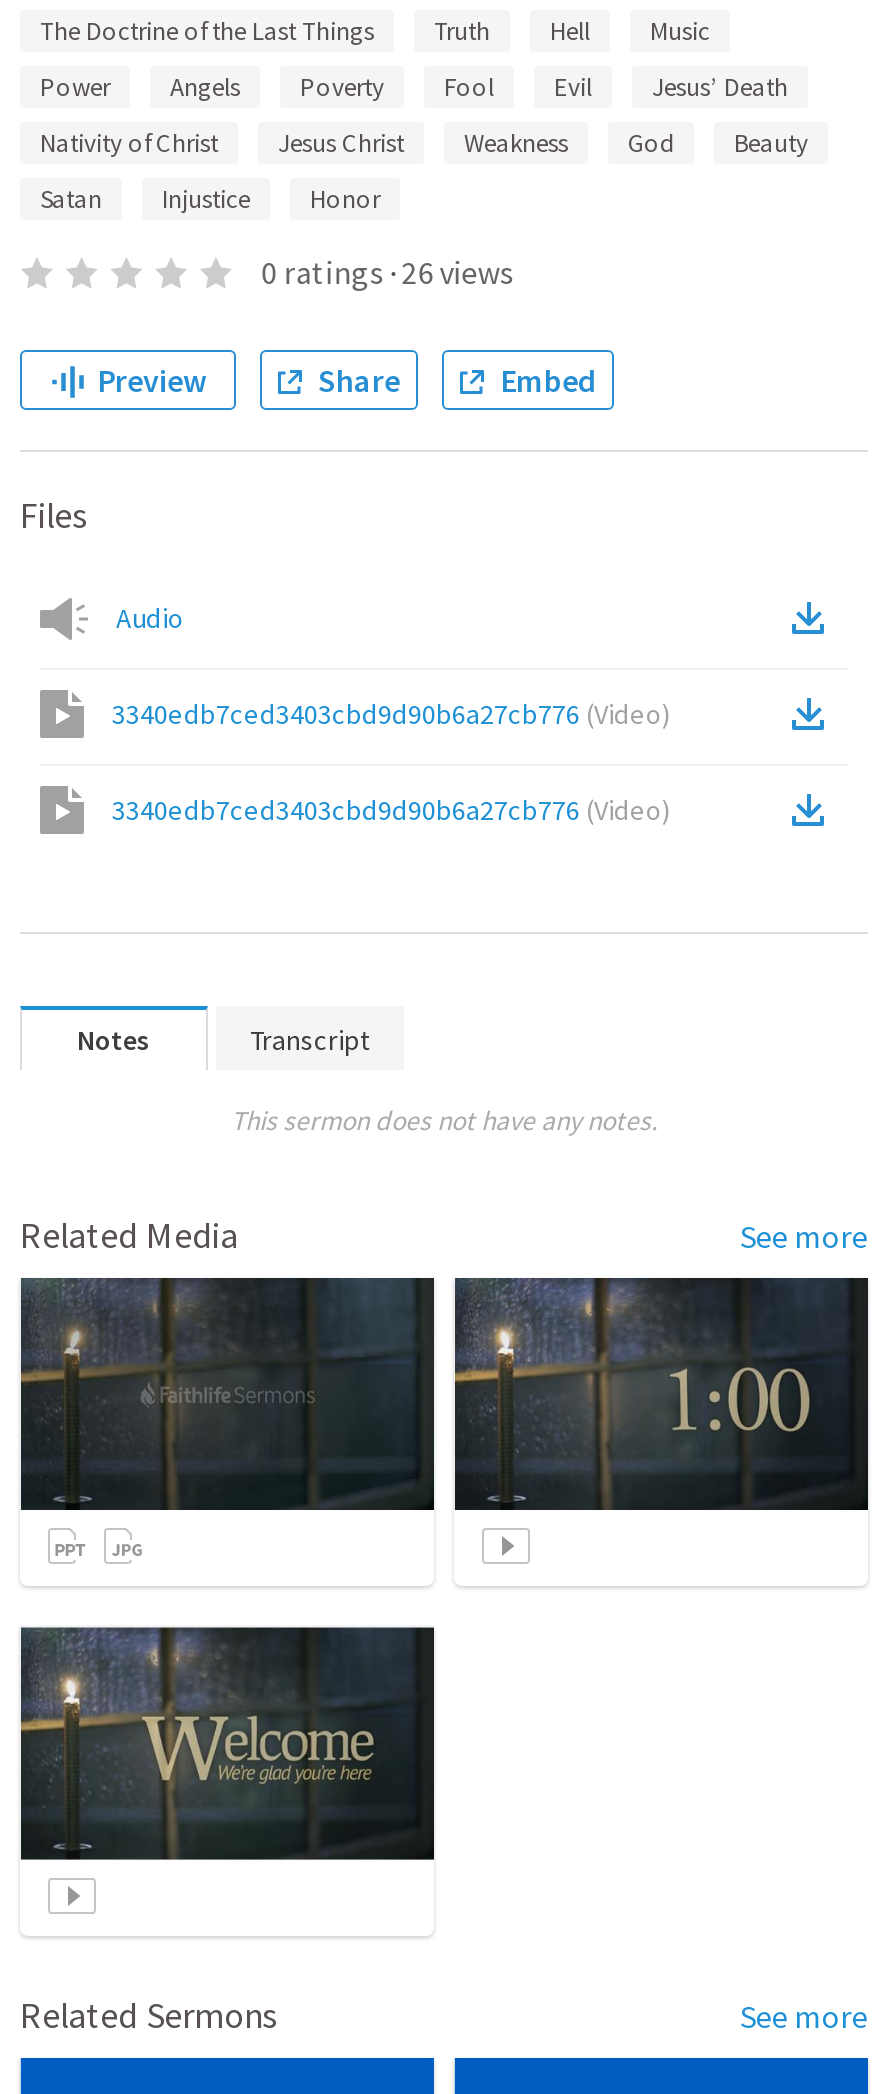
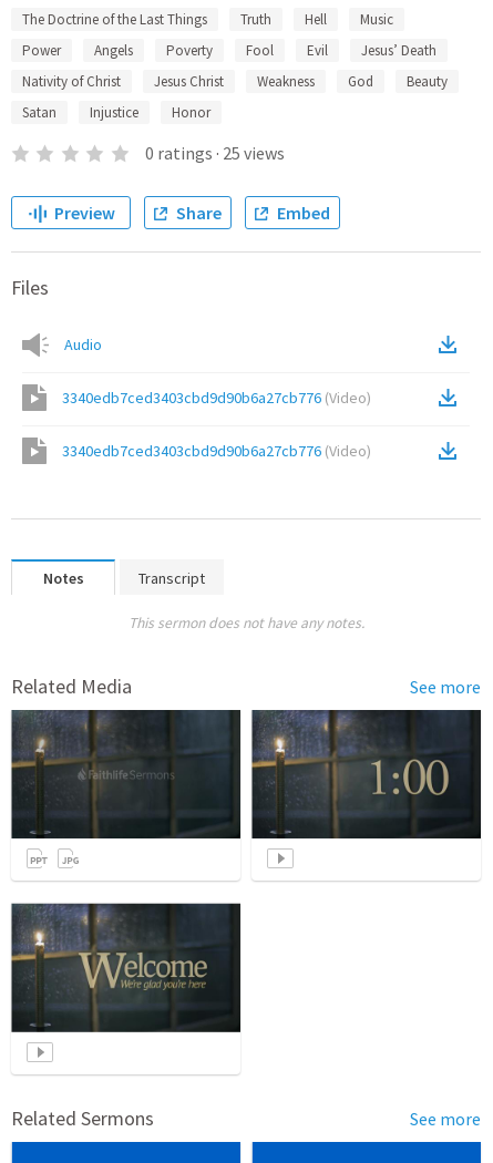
[261,252,513,292] 0 ratings · 26 views -> [145,142,284,164] 0 ratings · 25 views

